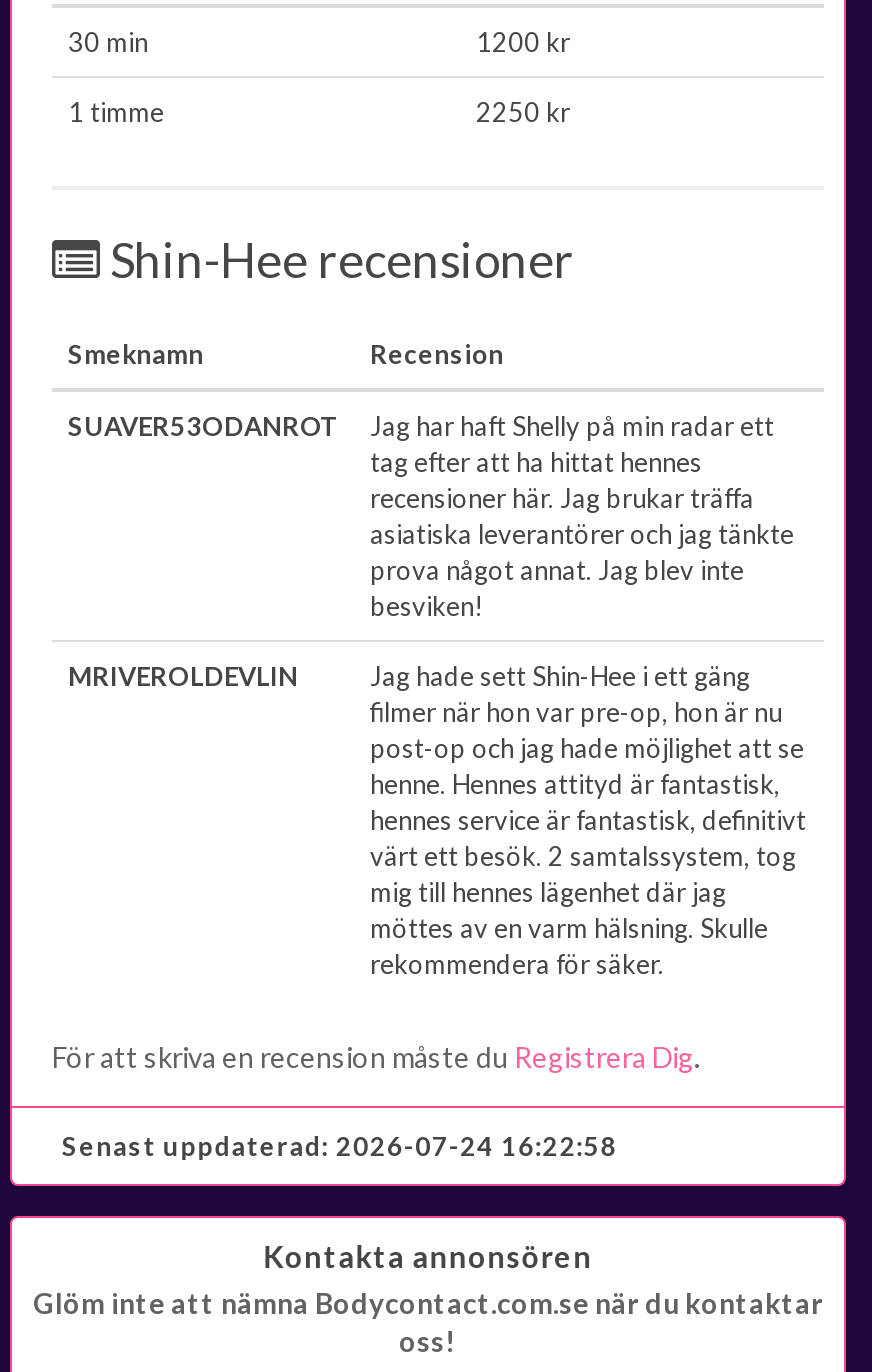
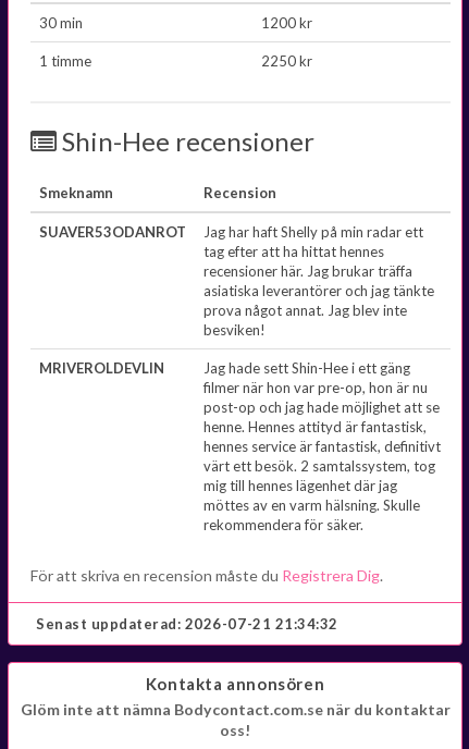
[62,1130,618,1162] Senast uppdaterad: 2026-07-24 16:22:58 -> [36,615,338,633] Senast uppdaterad: 2026-07-21 21:34:32

